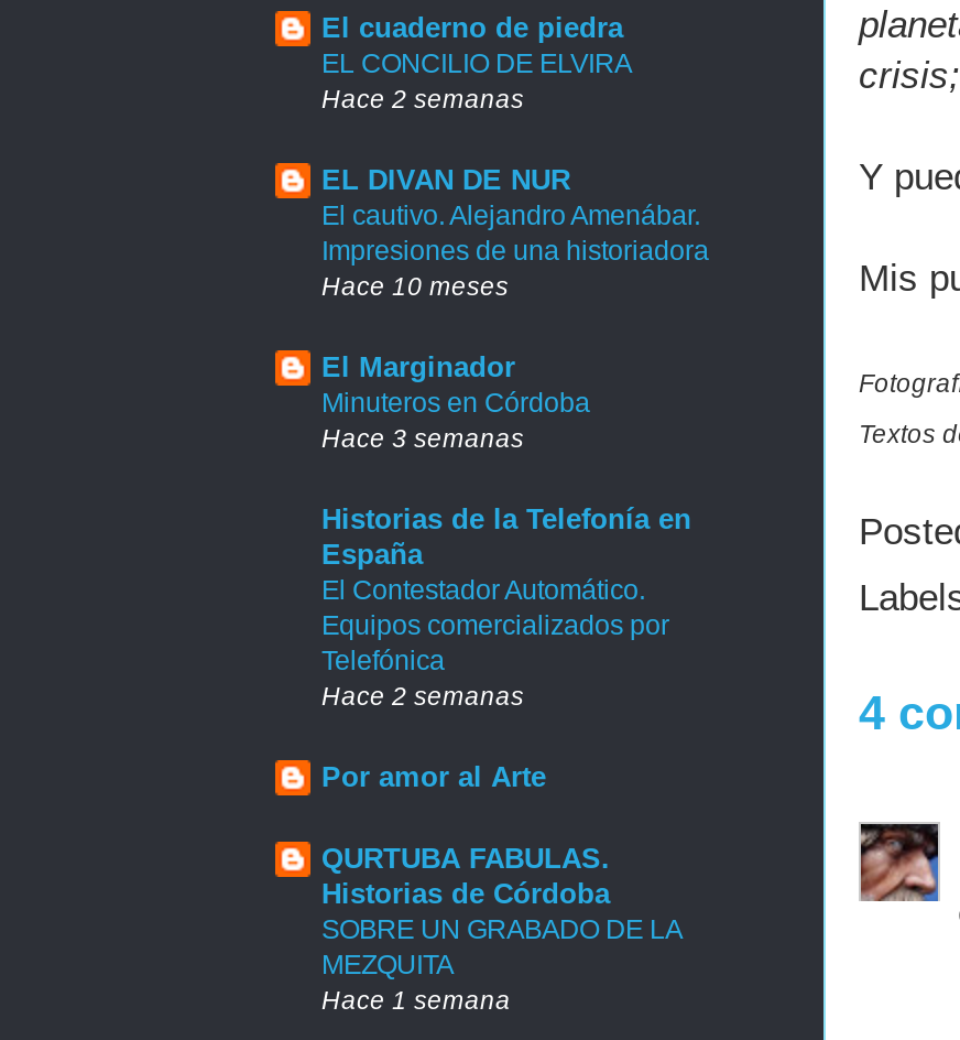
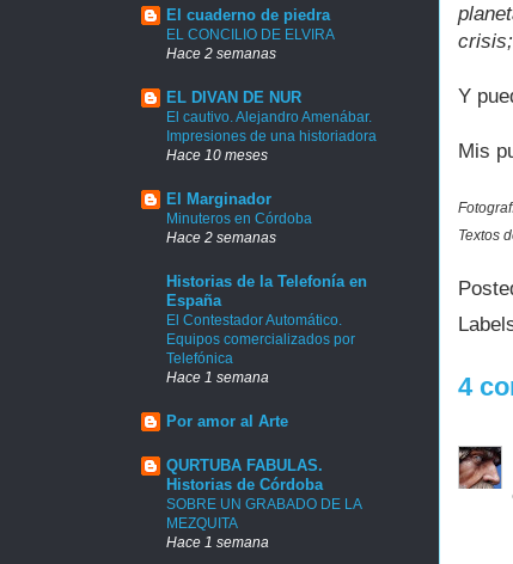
[321,423,524,451] Hace 3 semanas -> [166,229,276,245] Hace 2 semanas
[321,681,524,709] Hace 2 semanas -> [166,369,269,385] Hace 1 semana

